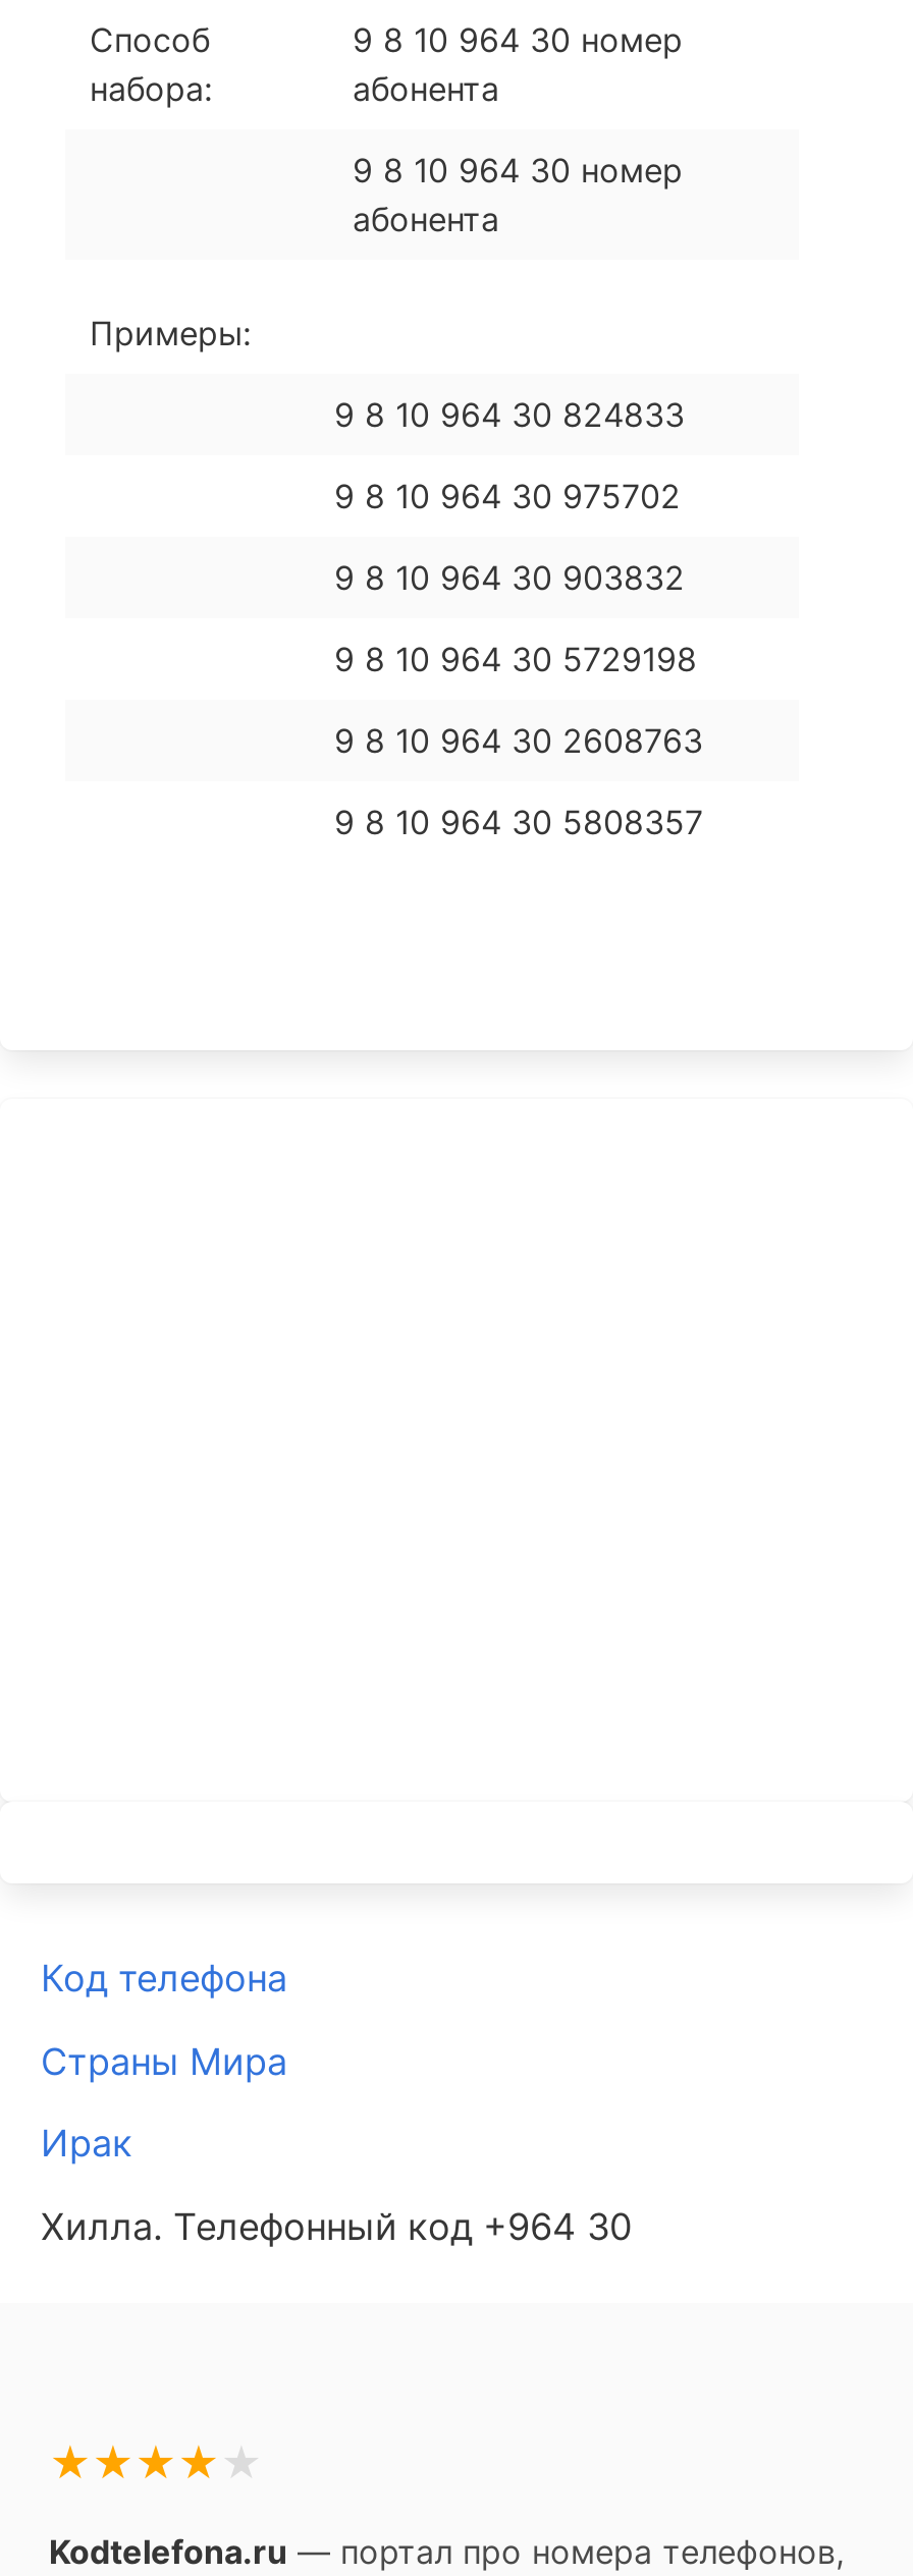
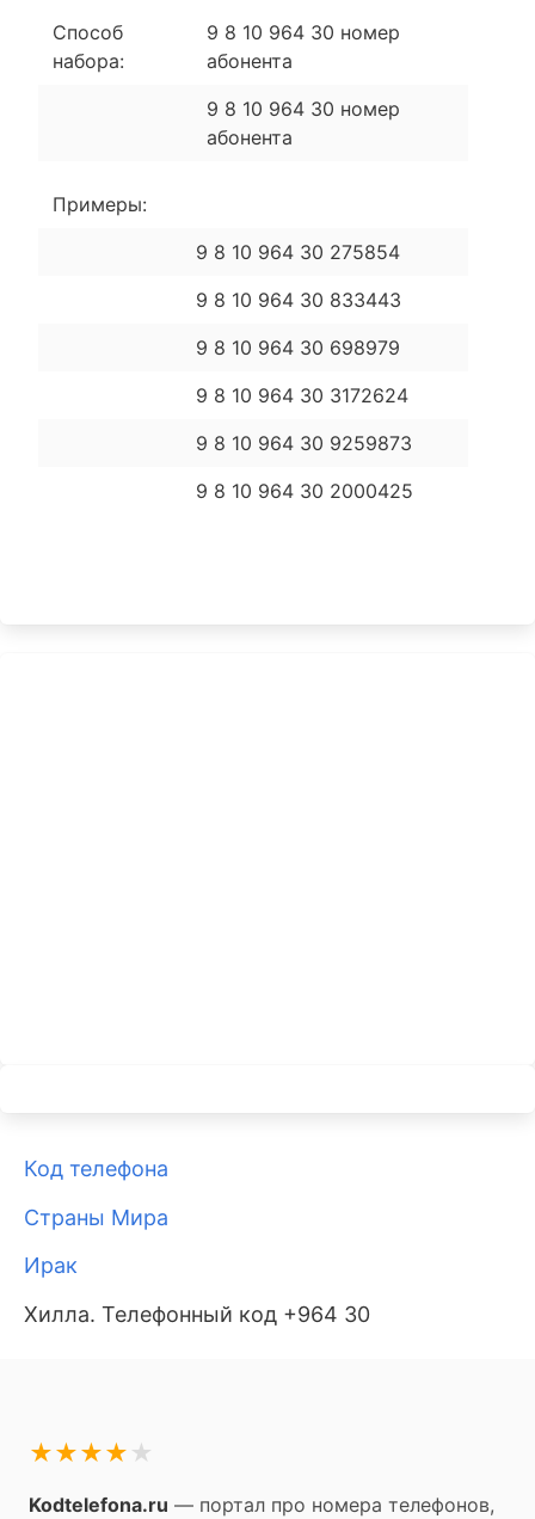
[334,394,685,435] 9 8 10 964 30 824833 -> [196,240,400,264] 9 8 10 964 30 275854
[334,475,681,516] 9 8 10 964 30 975702 -> [196,288,401,311] 9 8 10 964 30 833443
[334,557,685,598] 9 8 10 964 30 903832 -> [196,335,400,359] 9 8 10 964 30 698979
[334,638,697,679] 9 8 10 964 30 5729198 -> [196,383,408,407] 9 8 10 964 30 3172624
[334,720,703,760] 9 8 10 964 30 2608763 -> [196,431,412,455] 9 8 10 964 30 9259873
[334,801,703,842] 9 8 10 964 30 5808357 -> [196,479,413,503] 9 8 10 964 30 2000425

